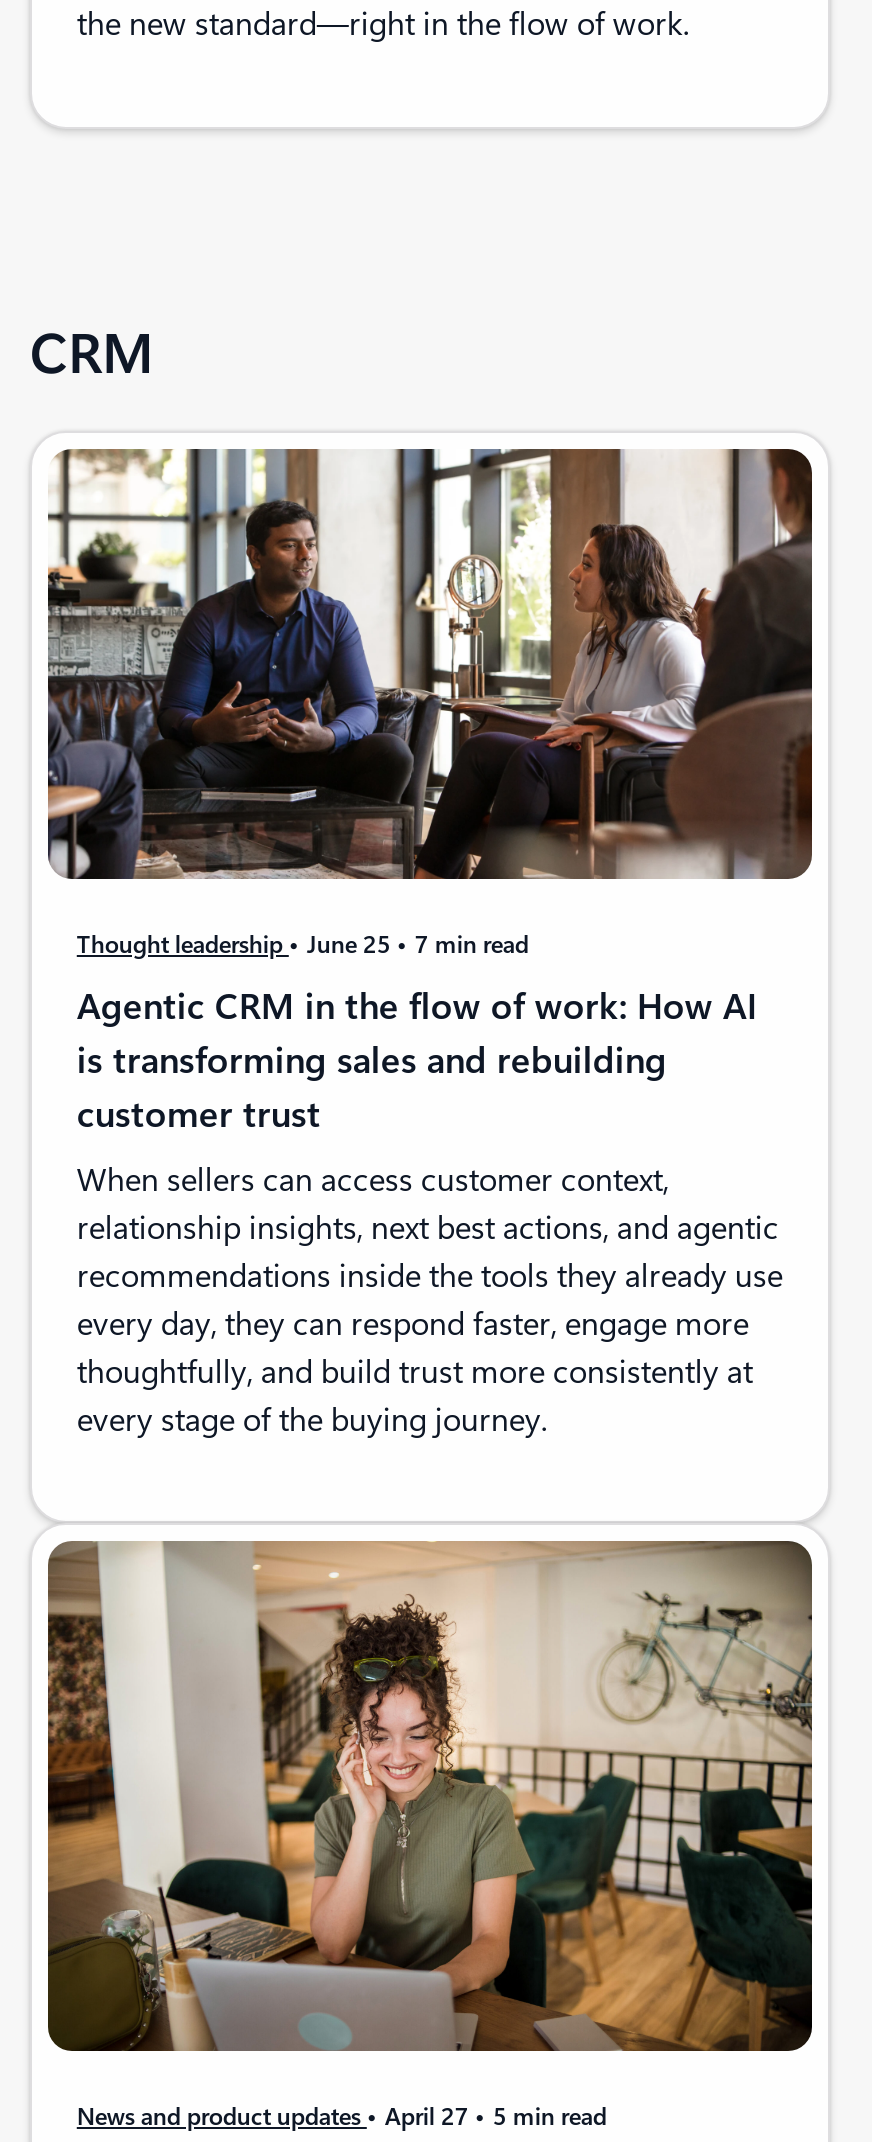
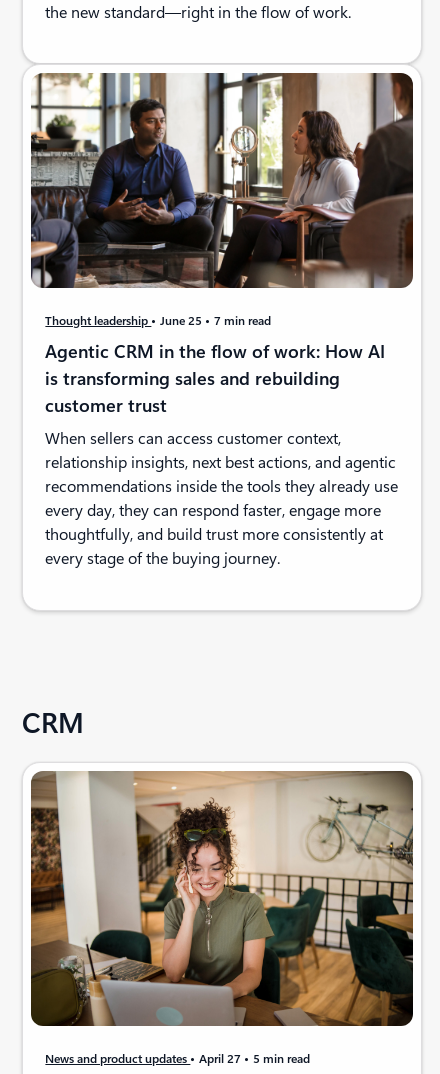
moved [30,320,154,386] -> [22,706,84,739]: CRM
moved [44,442,820,1439] -> [29,70,417,568]: [image] | Thought leadership | June 25 | ... | thoughtfully, and build trust more consistently at | every stage of the buying journey.

